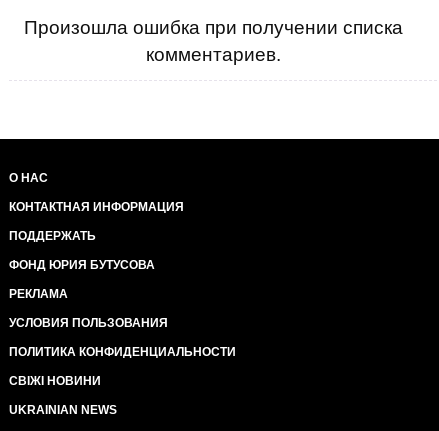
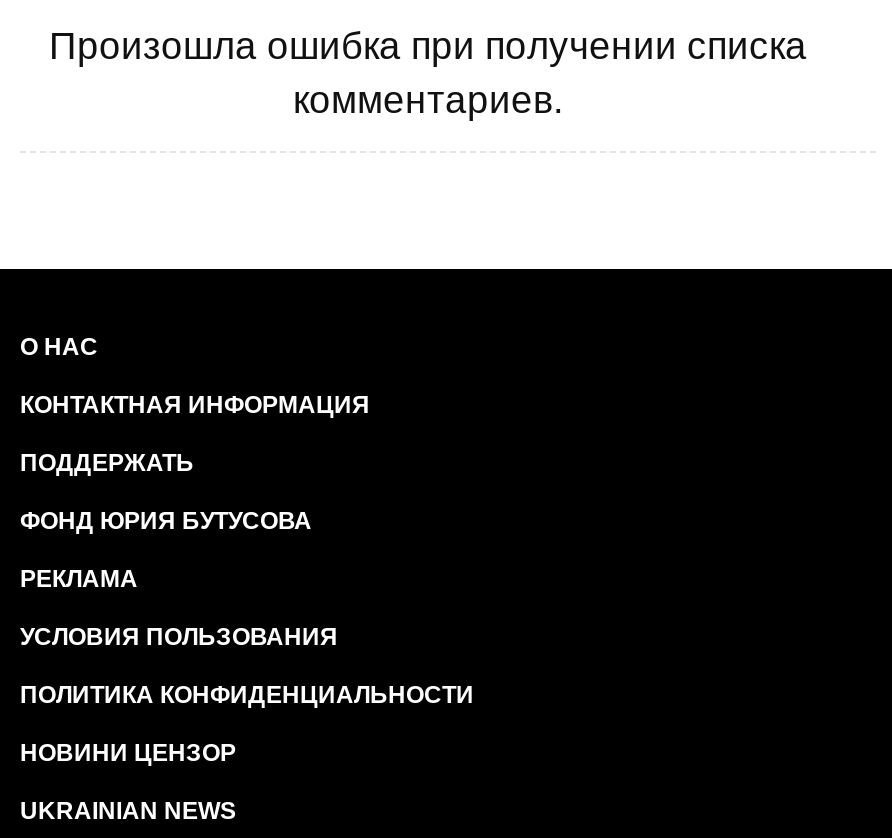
[9,374,101,388] СВІЖІ НОВИНИ -> [20,739,236,767] НОВИНИ ЦЕНЗОР

